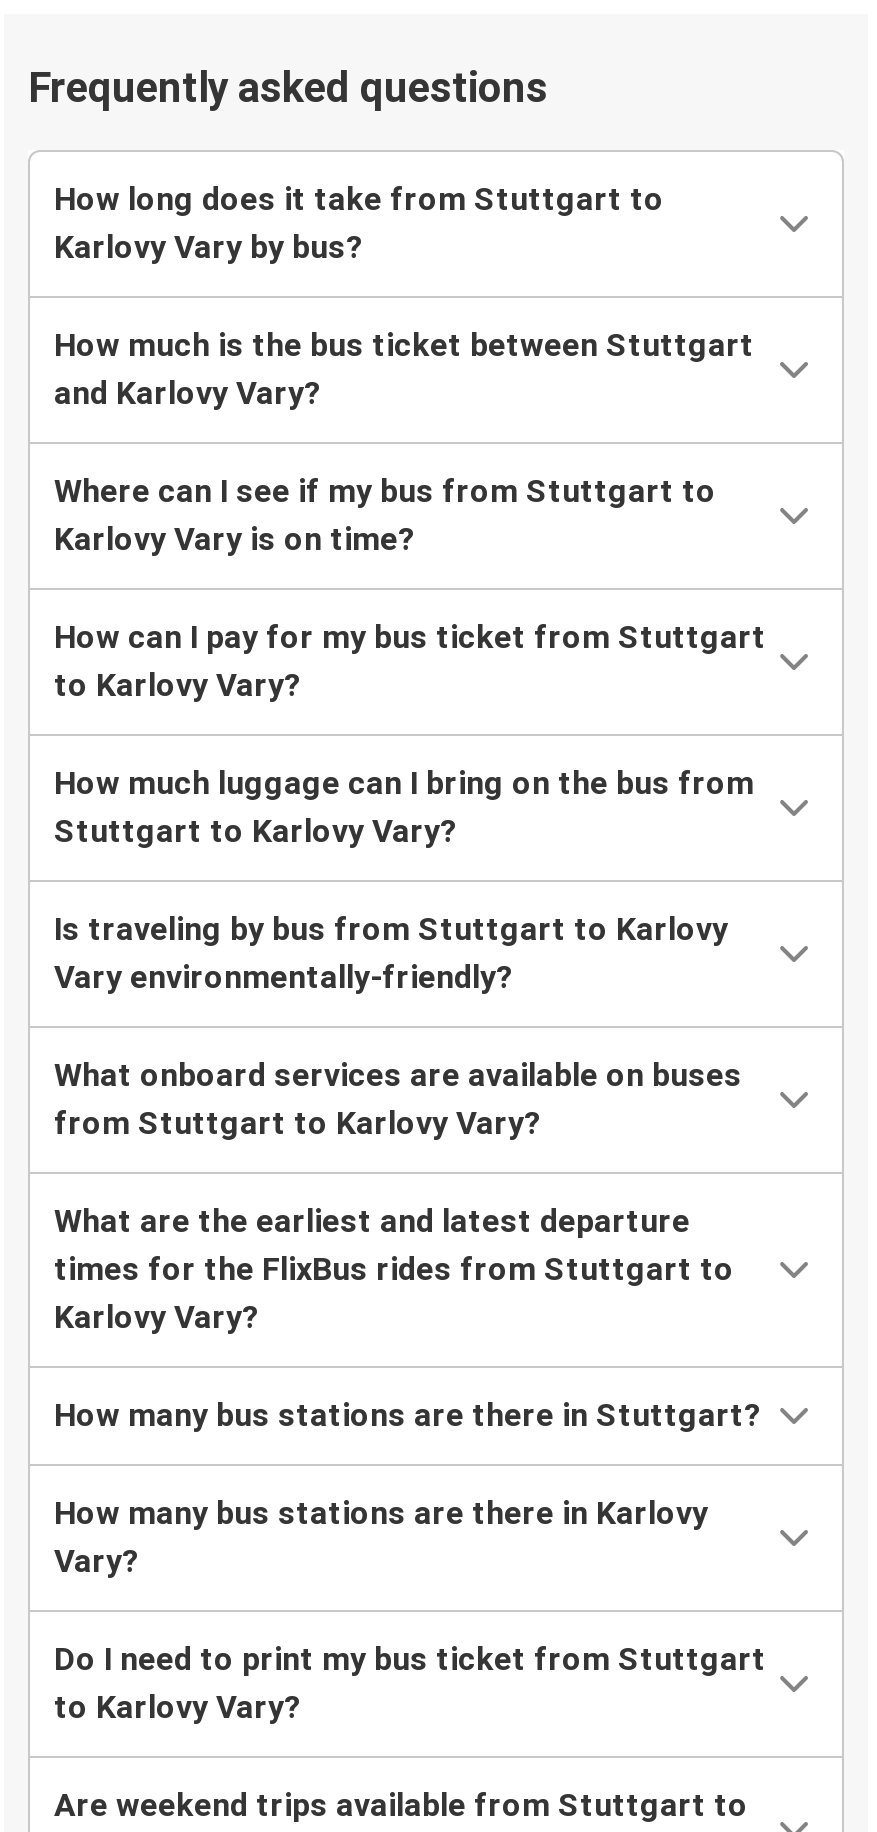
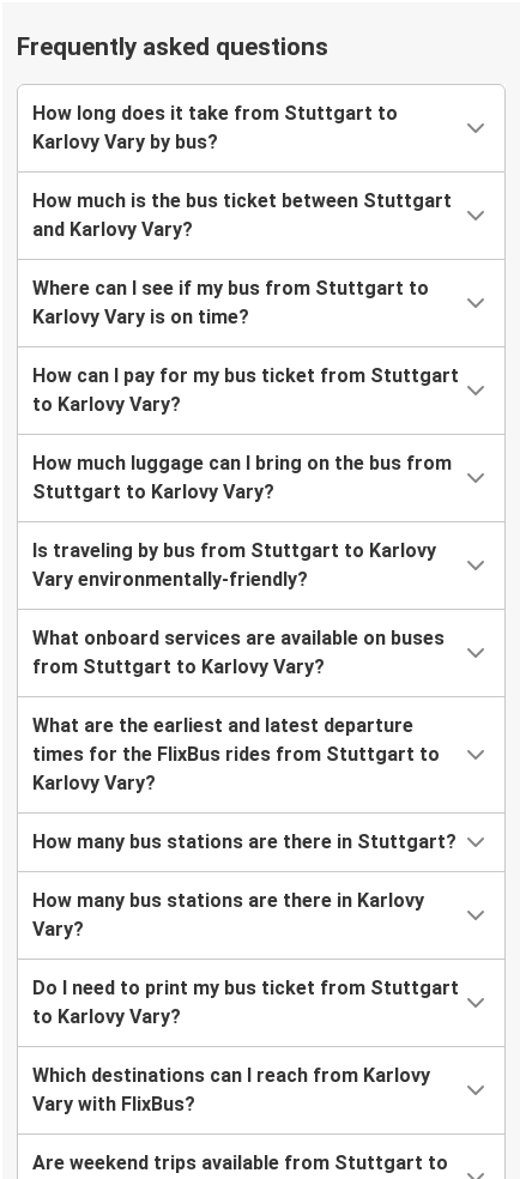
none -> [32,1064,430,1116] Which destinations can I reach from Karlovy | Vary with FlixBus?

